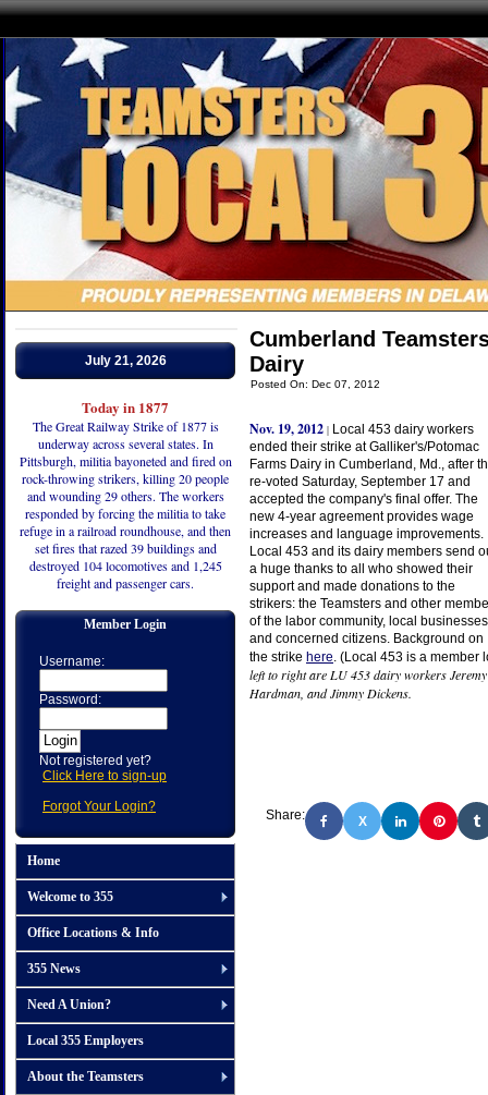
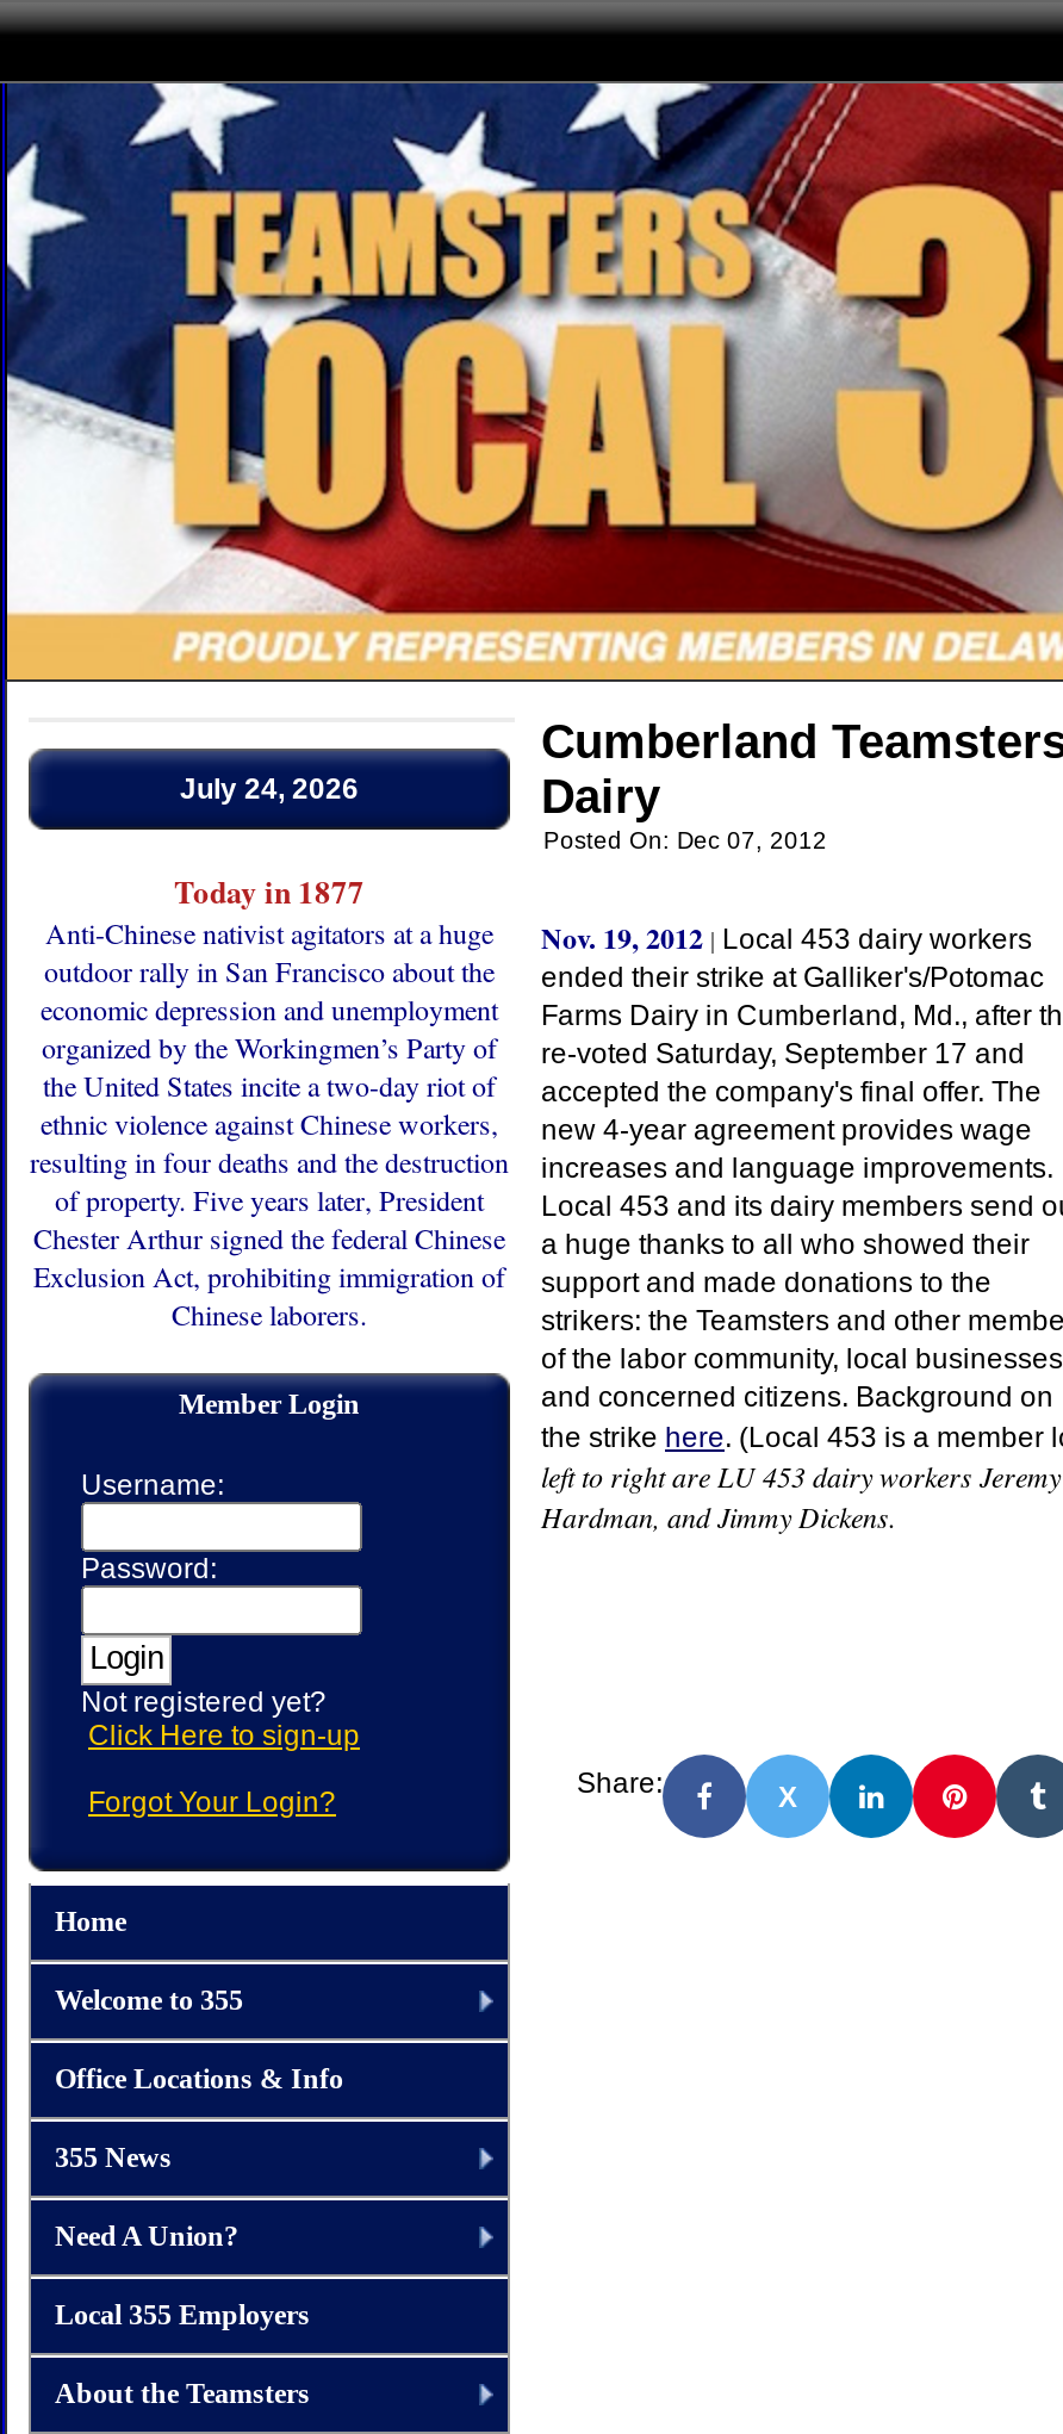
[84,353,166,368] July 21, 2026 -> [180,772,359,806] July 24, 2026
[19,417,231,592] The Great Railway Strike of 1877 is | underway across several states. In | Pittsburgh, militia bayoneted and fired on | rock-throwing strikers, killing 20 people | and wounding 29 others. The workers | responded by forcing the militia to take | refuge in a railroad roundhouse, and then | set fires that razed 39 buildings and | destroyed 104 locomotives and 1,245 | freight and passenger cars. -> [30,913,509,1333] Anti-Chinese nativist agitators at a huge | outdoor rally in San Francisco about the | economic depression and unemployment | organized by the Workingmen’s Party of | the United States incite a two-day riot of | ethnic violence against Chinese workers, | resulting in four deaths and the destruction | of property. Five years later, President | Chester Arthur signed the federal Chinese | Exclusion Act, prohibiting immigration of | Chinese laborers.

